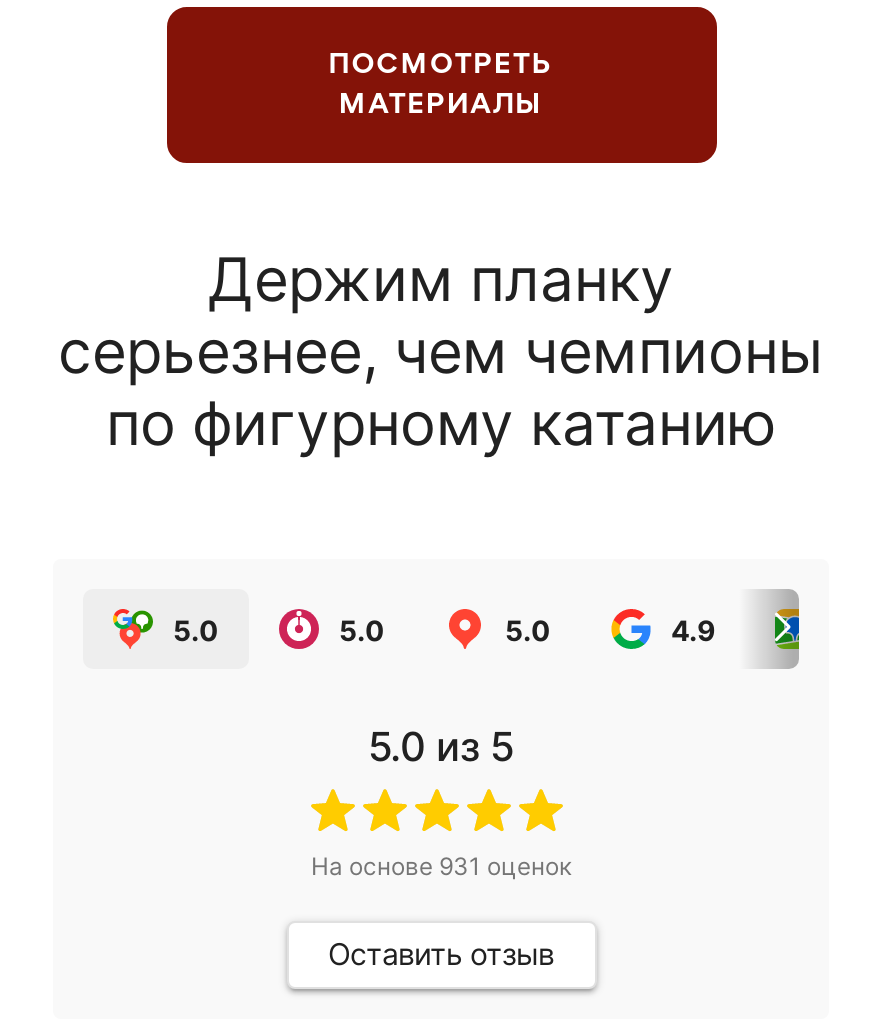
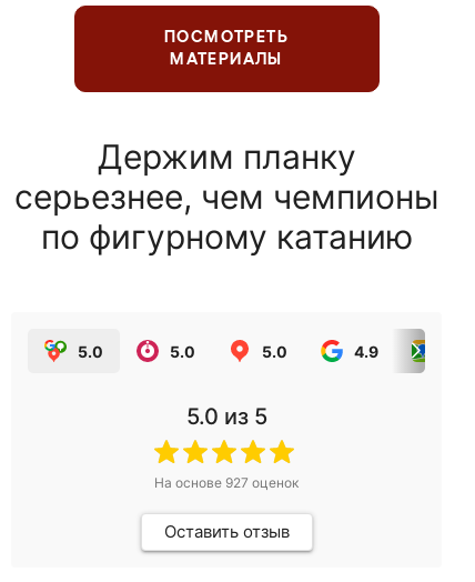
[311,851,571,881] На основе 931 оценок -> [154,474,299,491] На основе 927 оценок

